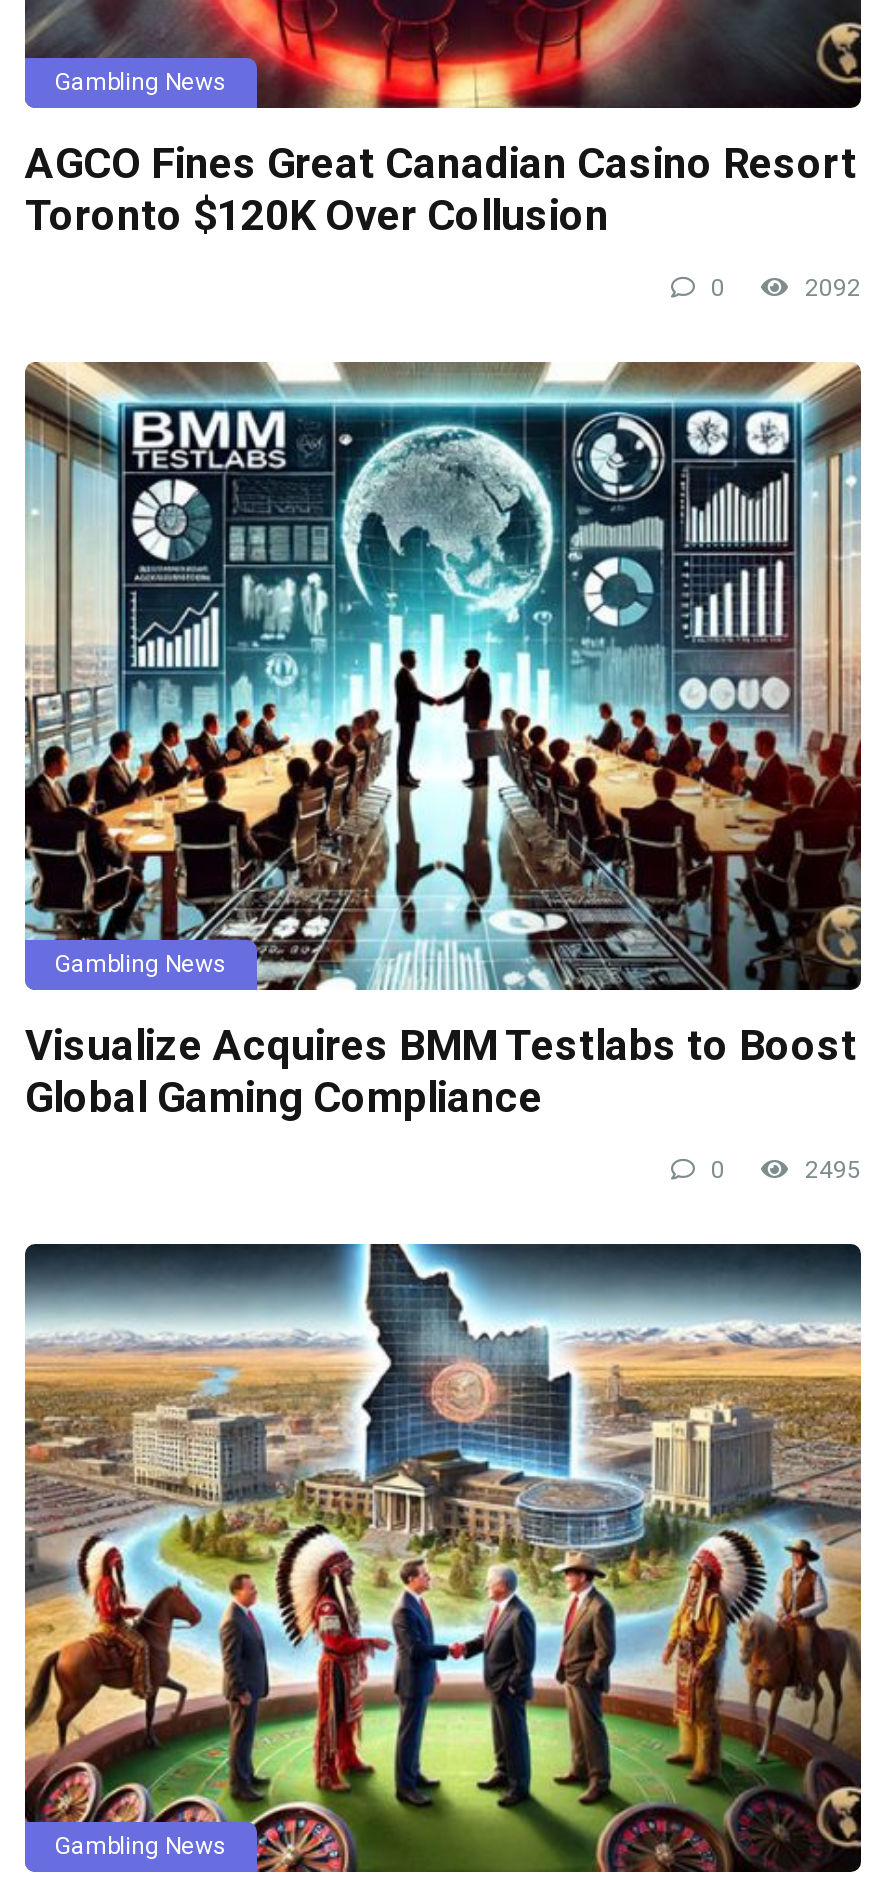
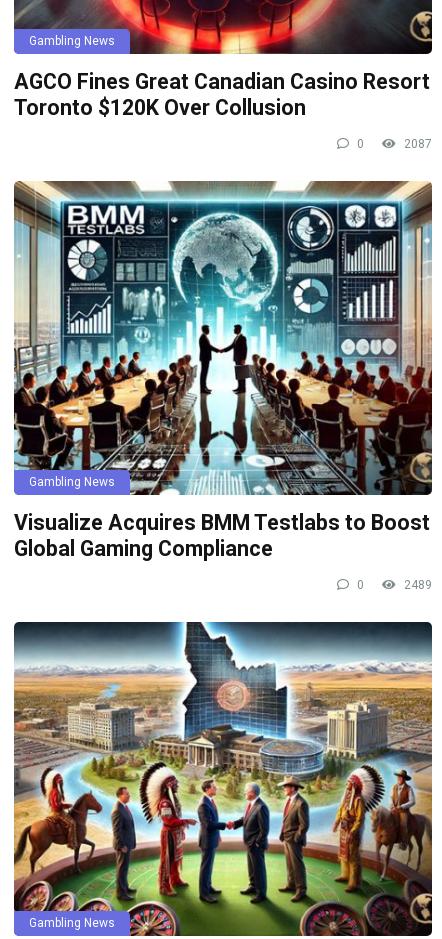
[799,274,861,302] 2092 -> [401,137,432,151] 2087
[799,1156,861,1184] 2495 -> [401,578,432,592] 2489

